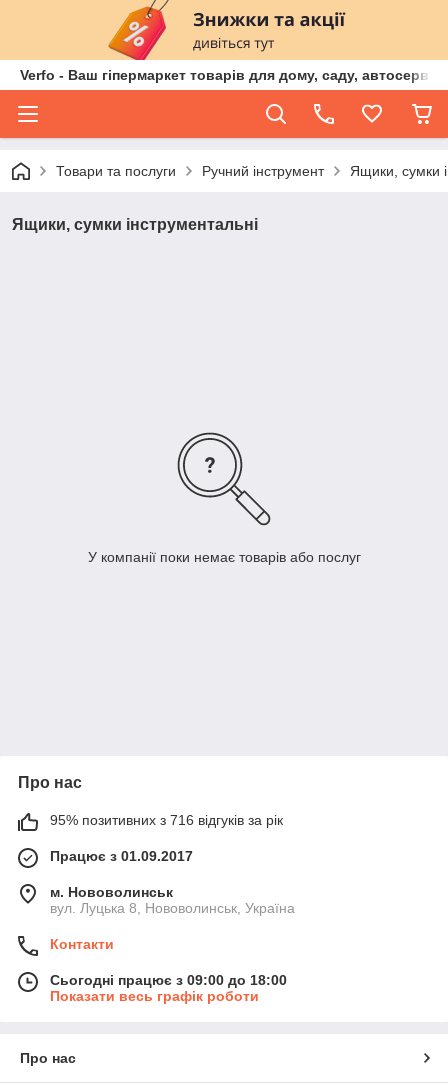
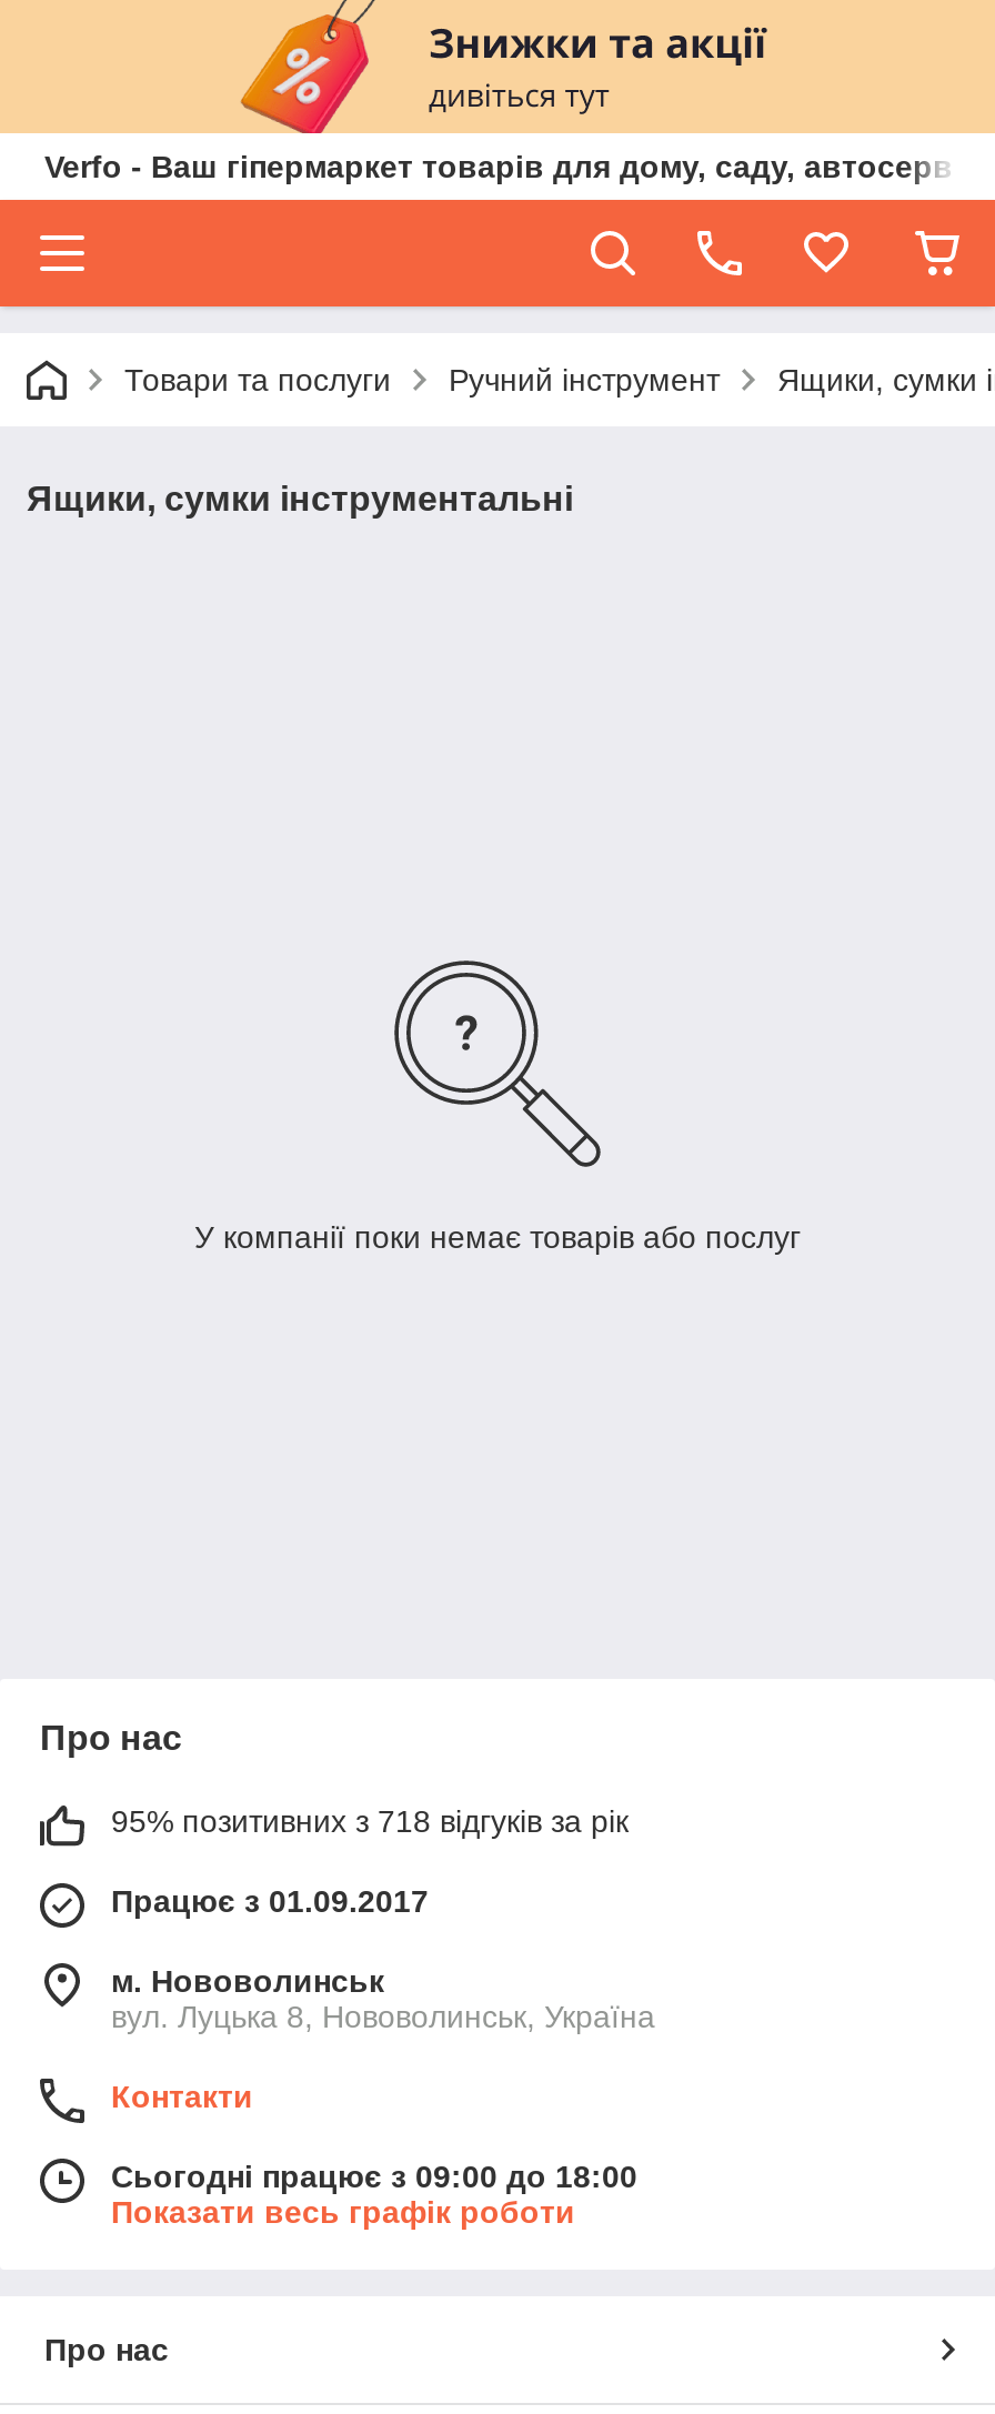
[50,812,283,828] 95% позитивних з 716 відгуків за рік -> [111,1804,629,1840] 95% позитивних з 718 відгуків за рік

